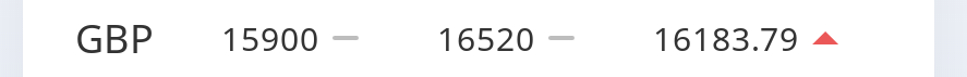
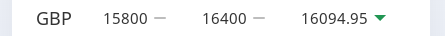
[75,12,319,64] GBP 15900 -> [36,6,148,30] GBP 15800
[437,16,535,60] 16520 -> [202,8,247,28] 16400
[653,16,799,60] 16183.79 -> [301,8,368,28] 16094.95

